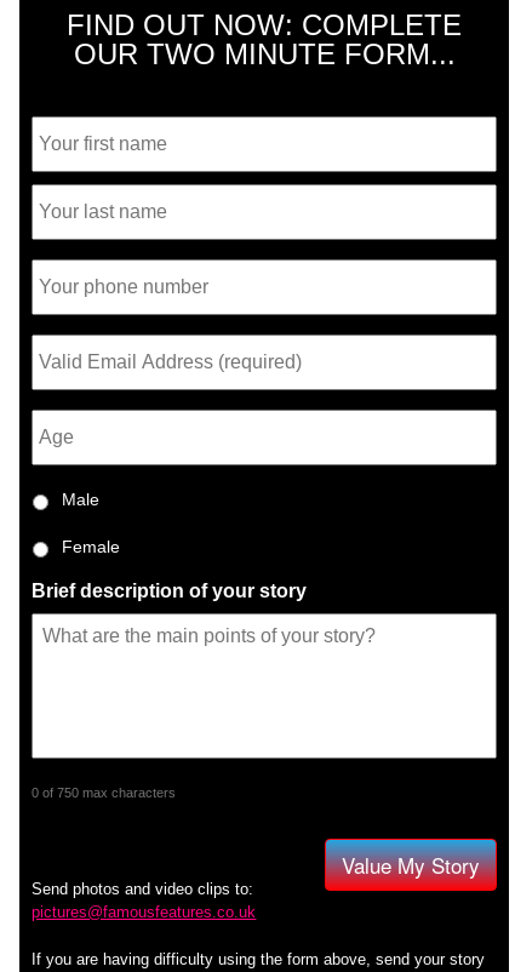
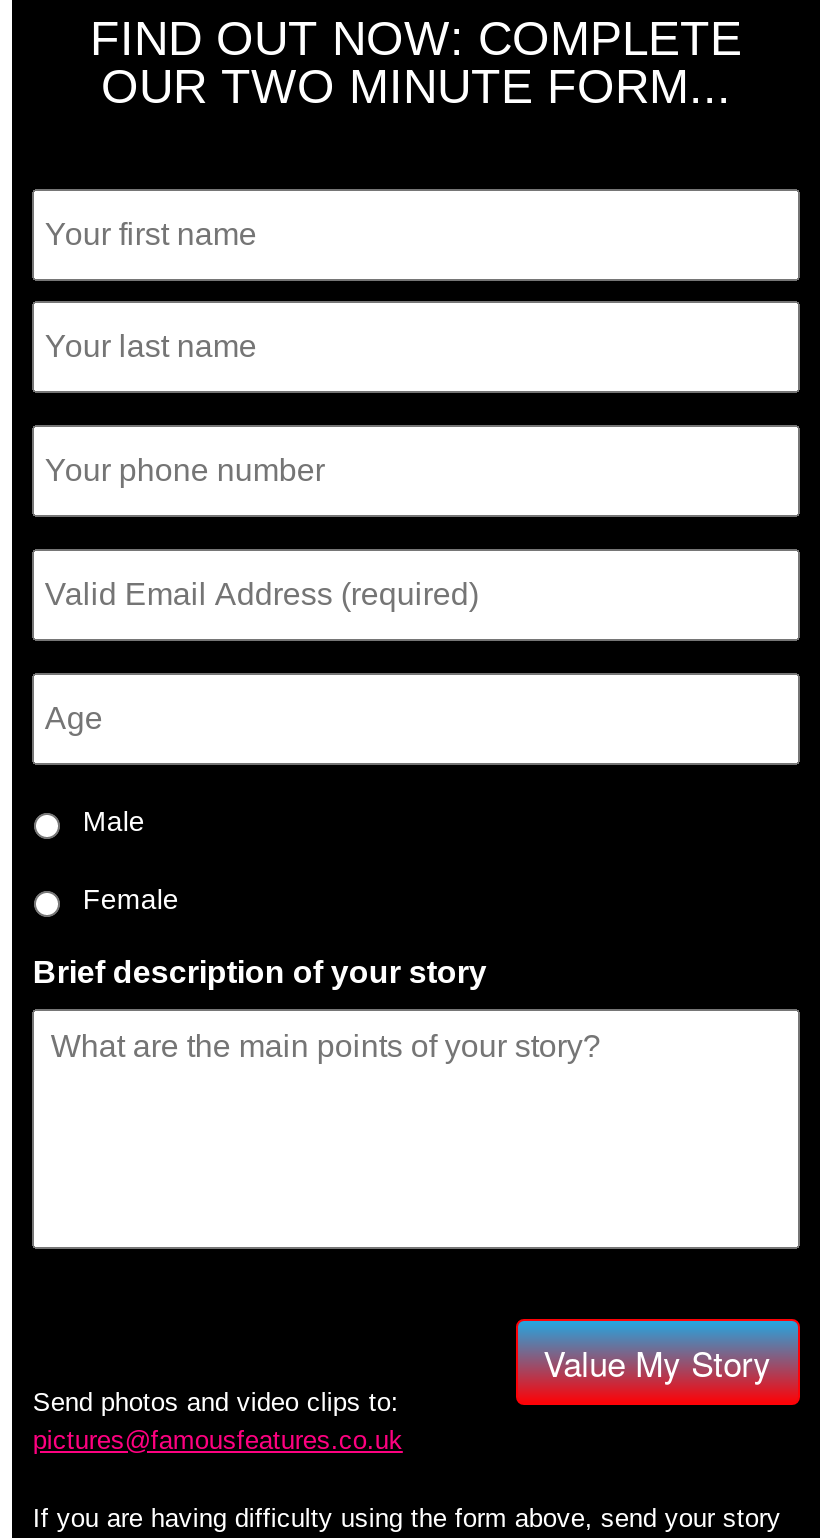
[32,786,176,800] 0 of 750 max characters -> none

